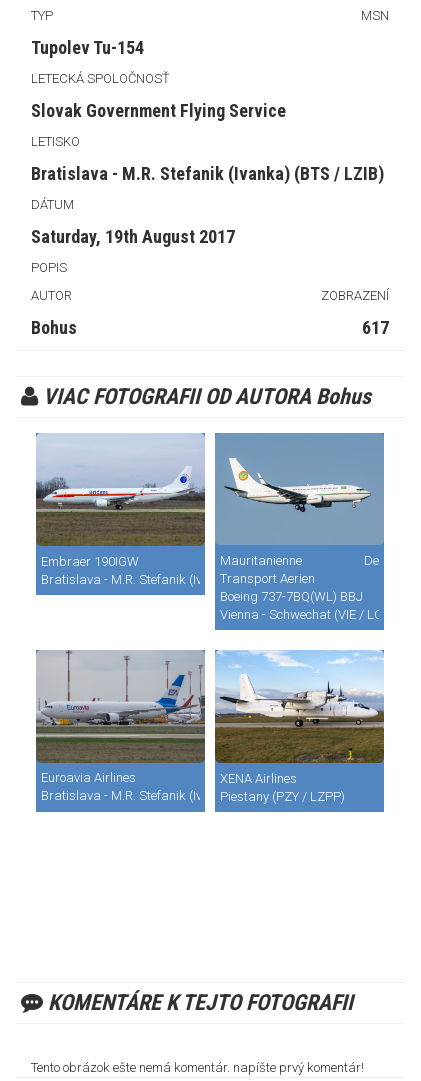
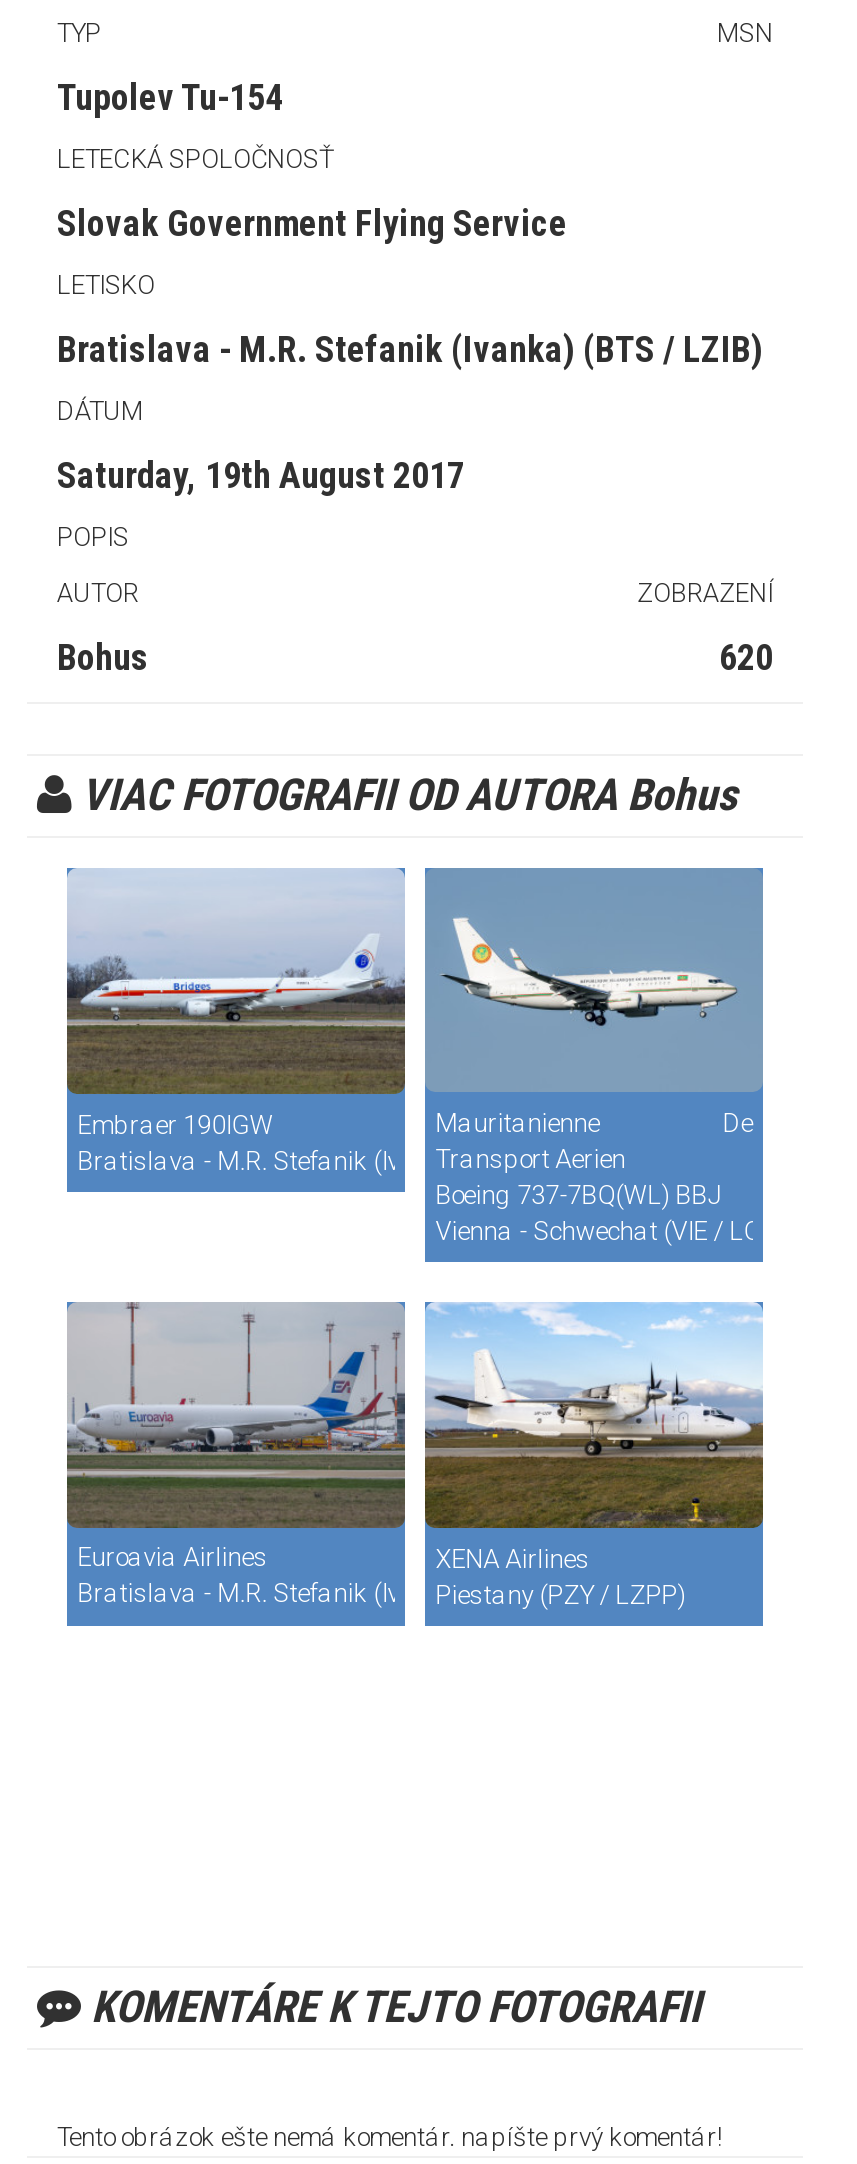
[362,317,389,338] 617 -> [719,637,773,679] 620

